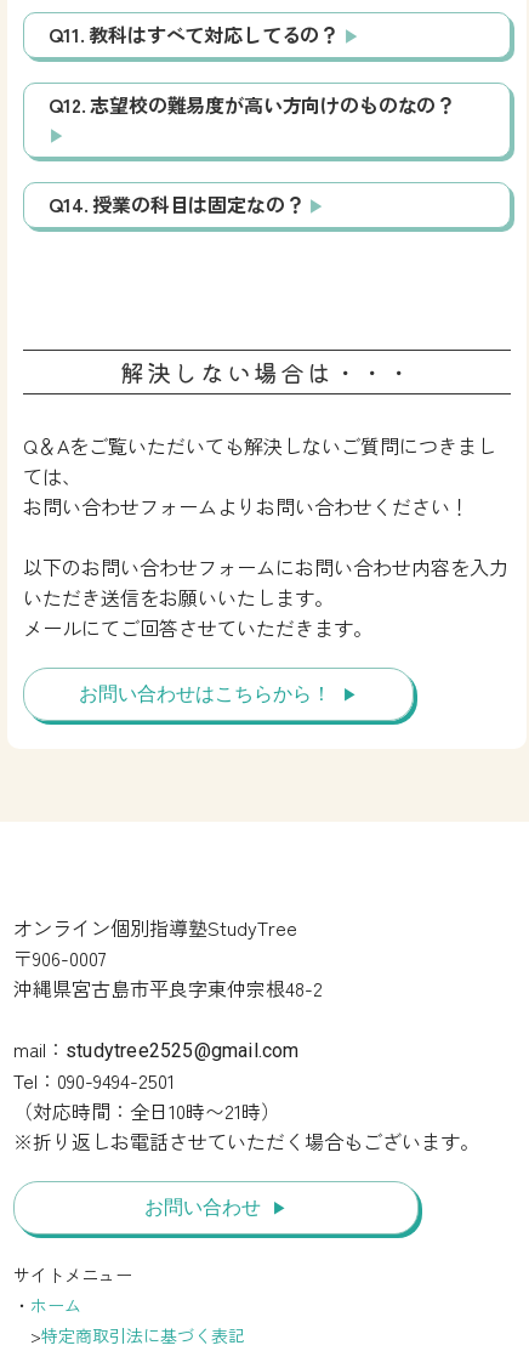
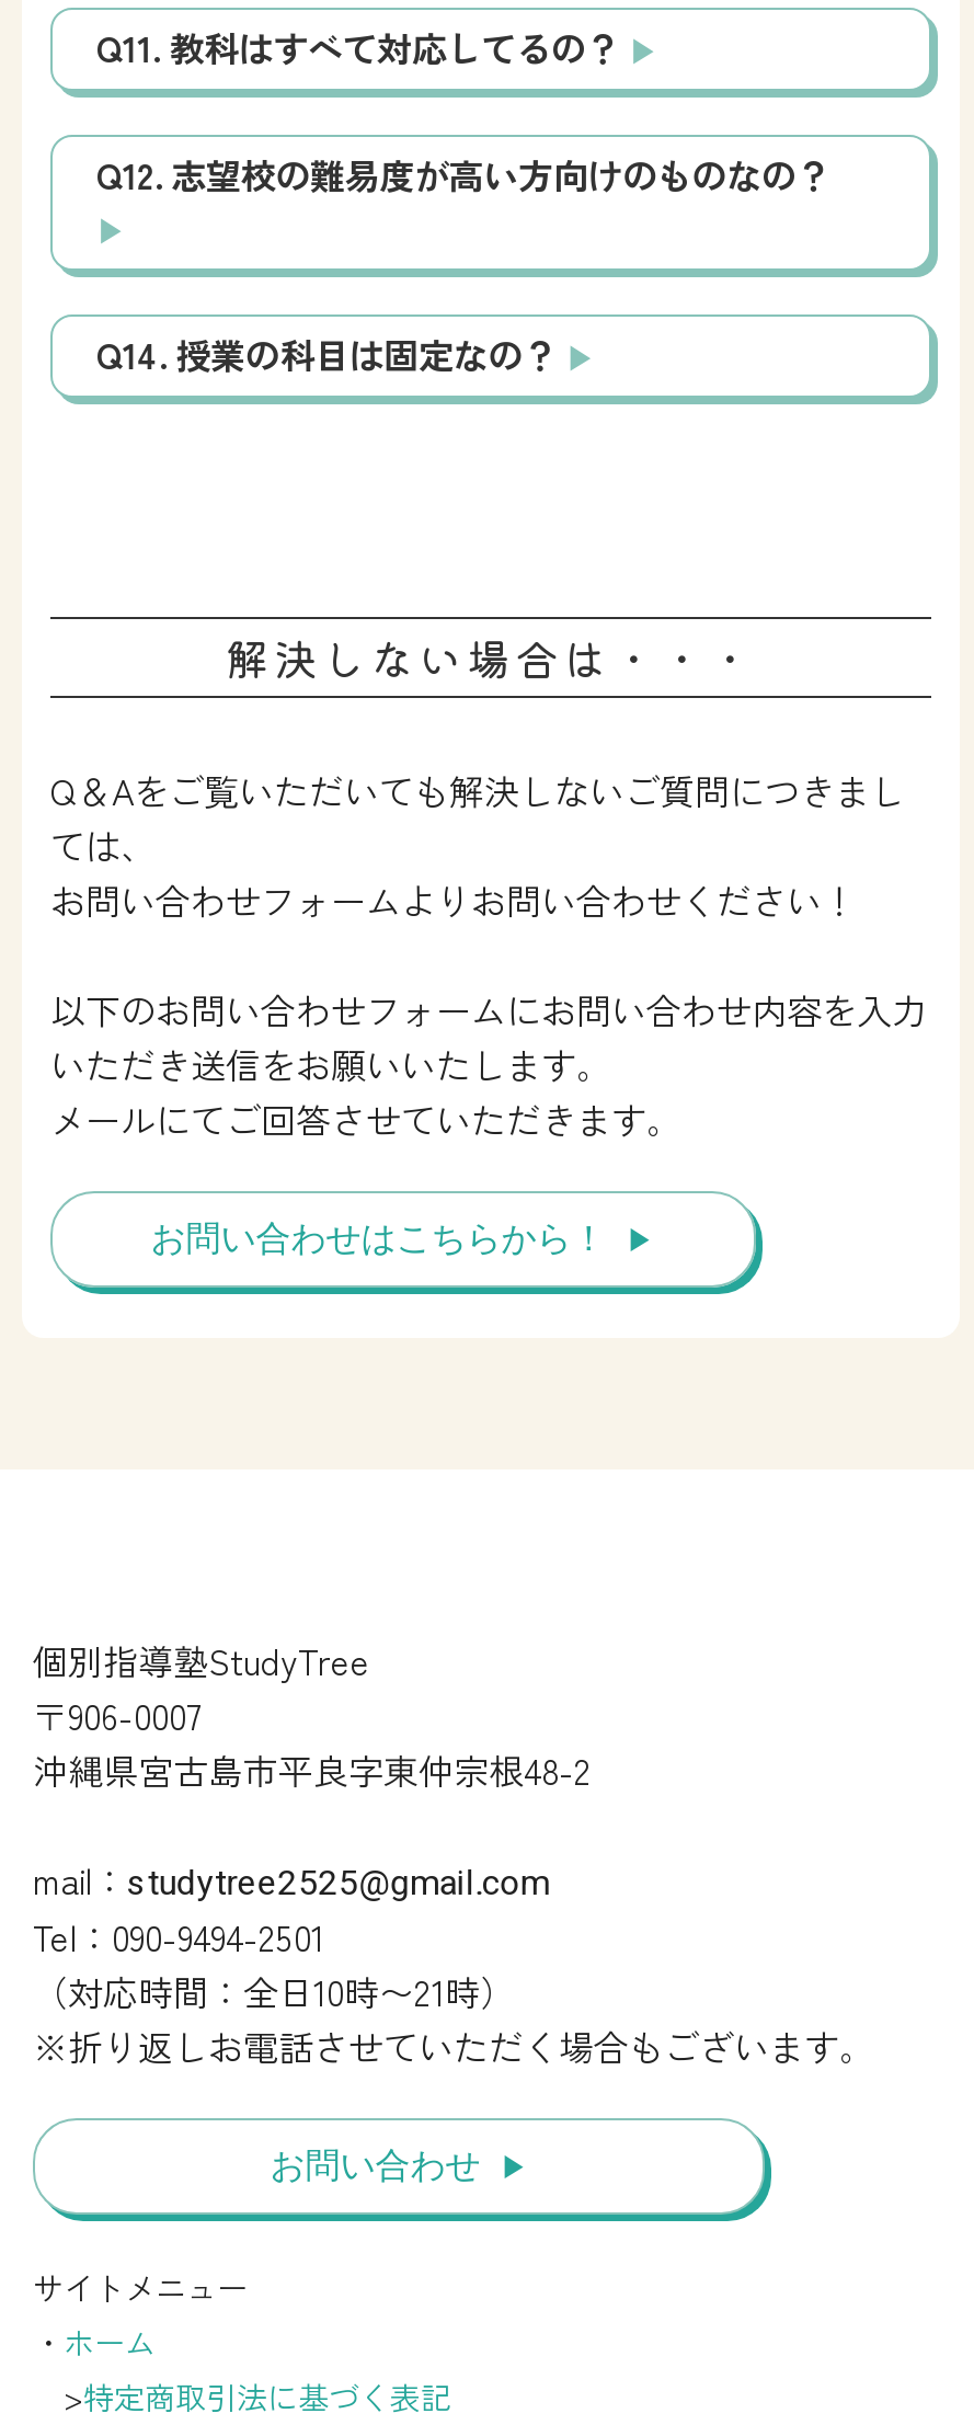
[13,913,297,942] オンライン個別指導塾StudyTree -> [33,1634,370,1686] 個別指導塾StudyTree

